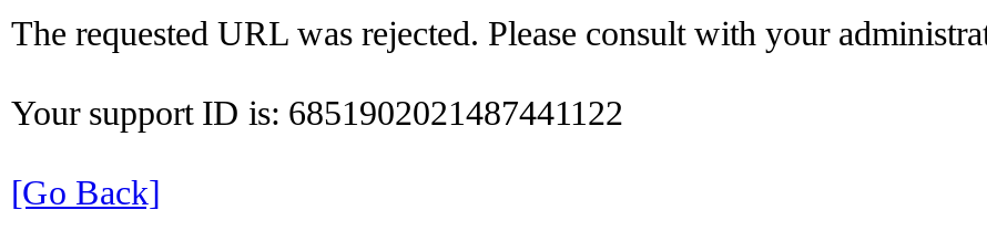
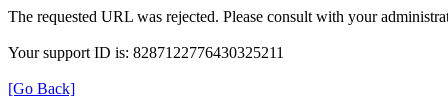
[11,94,623,132] Your support ID is: 6851902021487441122 -> [8,44,284,61] Your support ID is: 8287122776430325211

